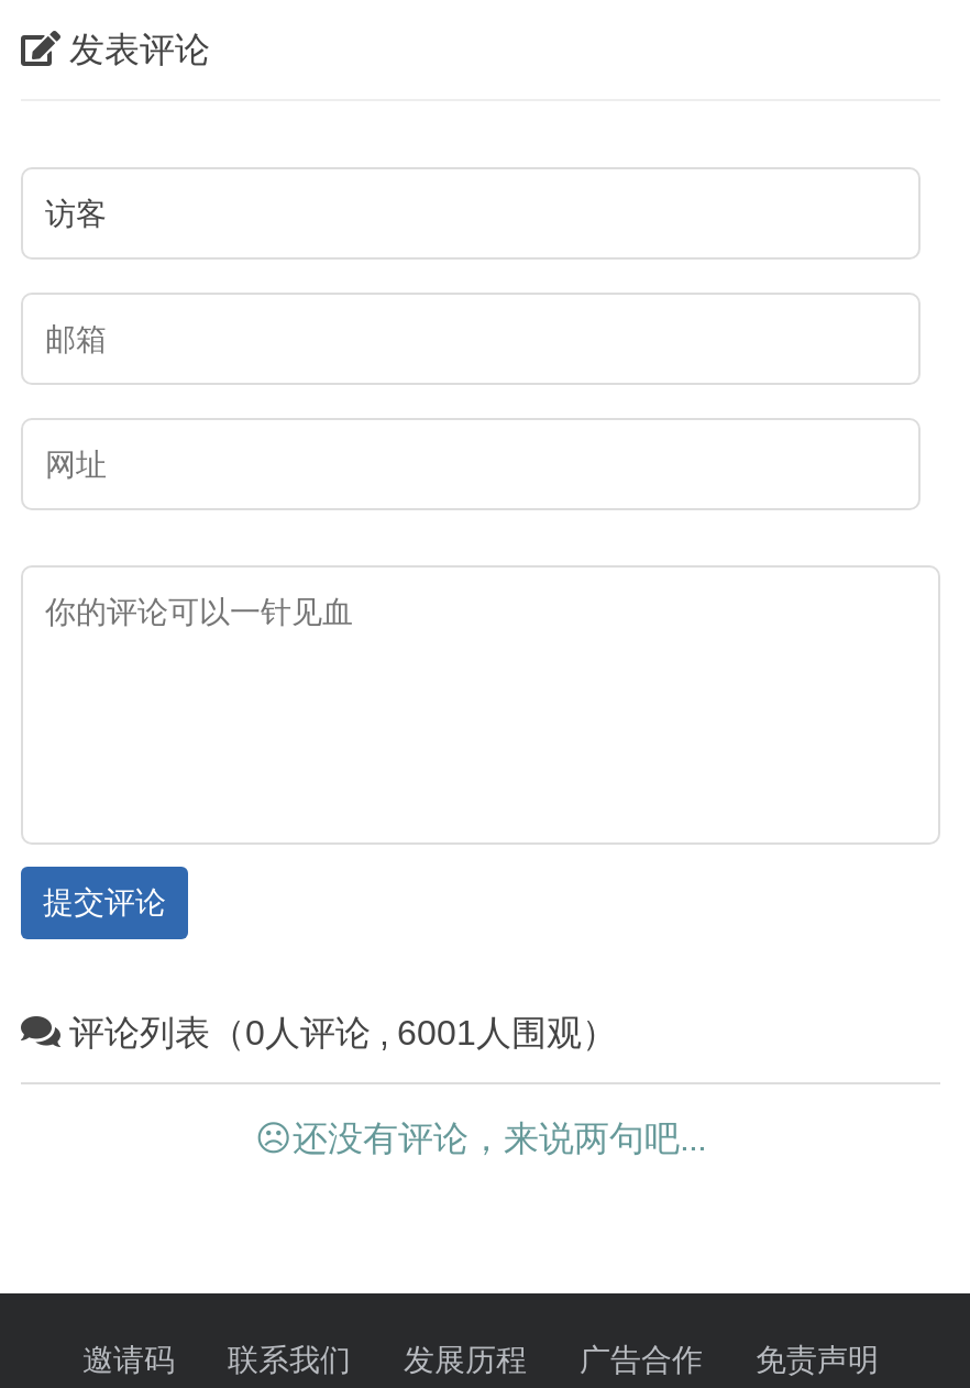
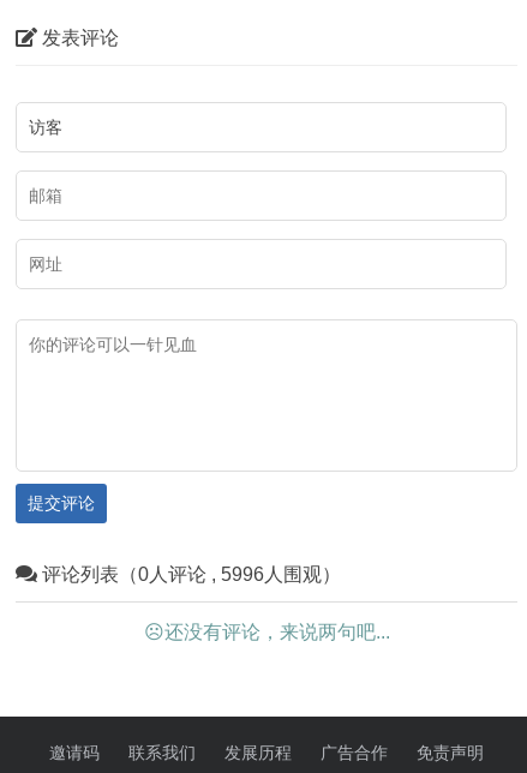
[60,1014,617,1051] 评论列表（0人评论 , 6001人围观） -> [37,564,341,585] 评论列表（0人评论 , 5996人围观）

